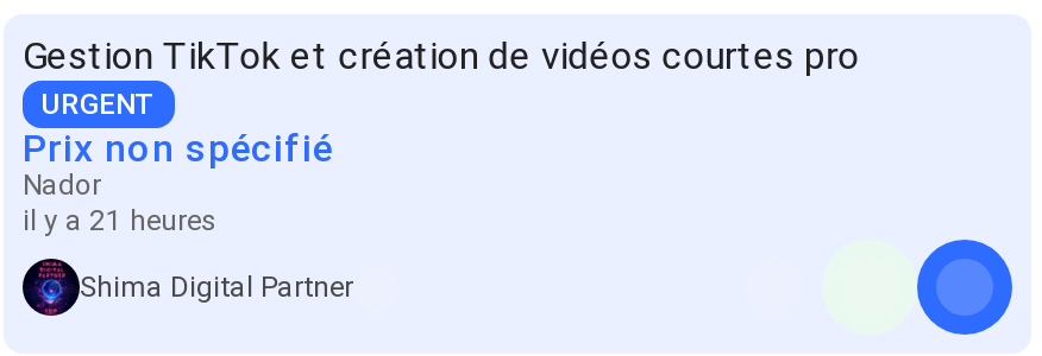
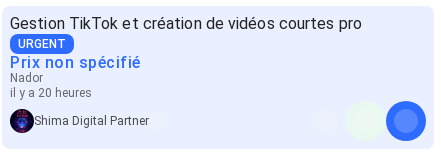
[23,204,218,237] il y a 21 heures -> [10,86,92,100] il y a 20 heures

